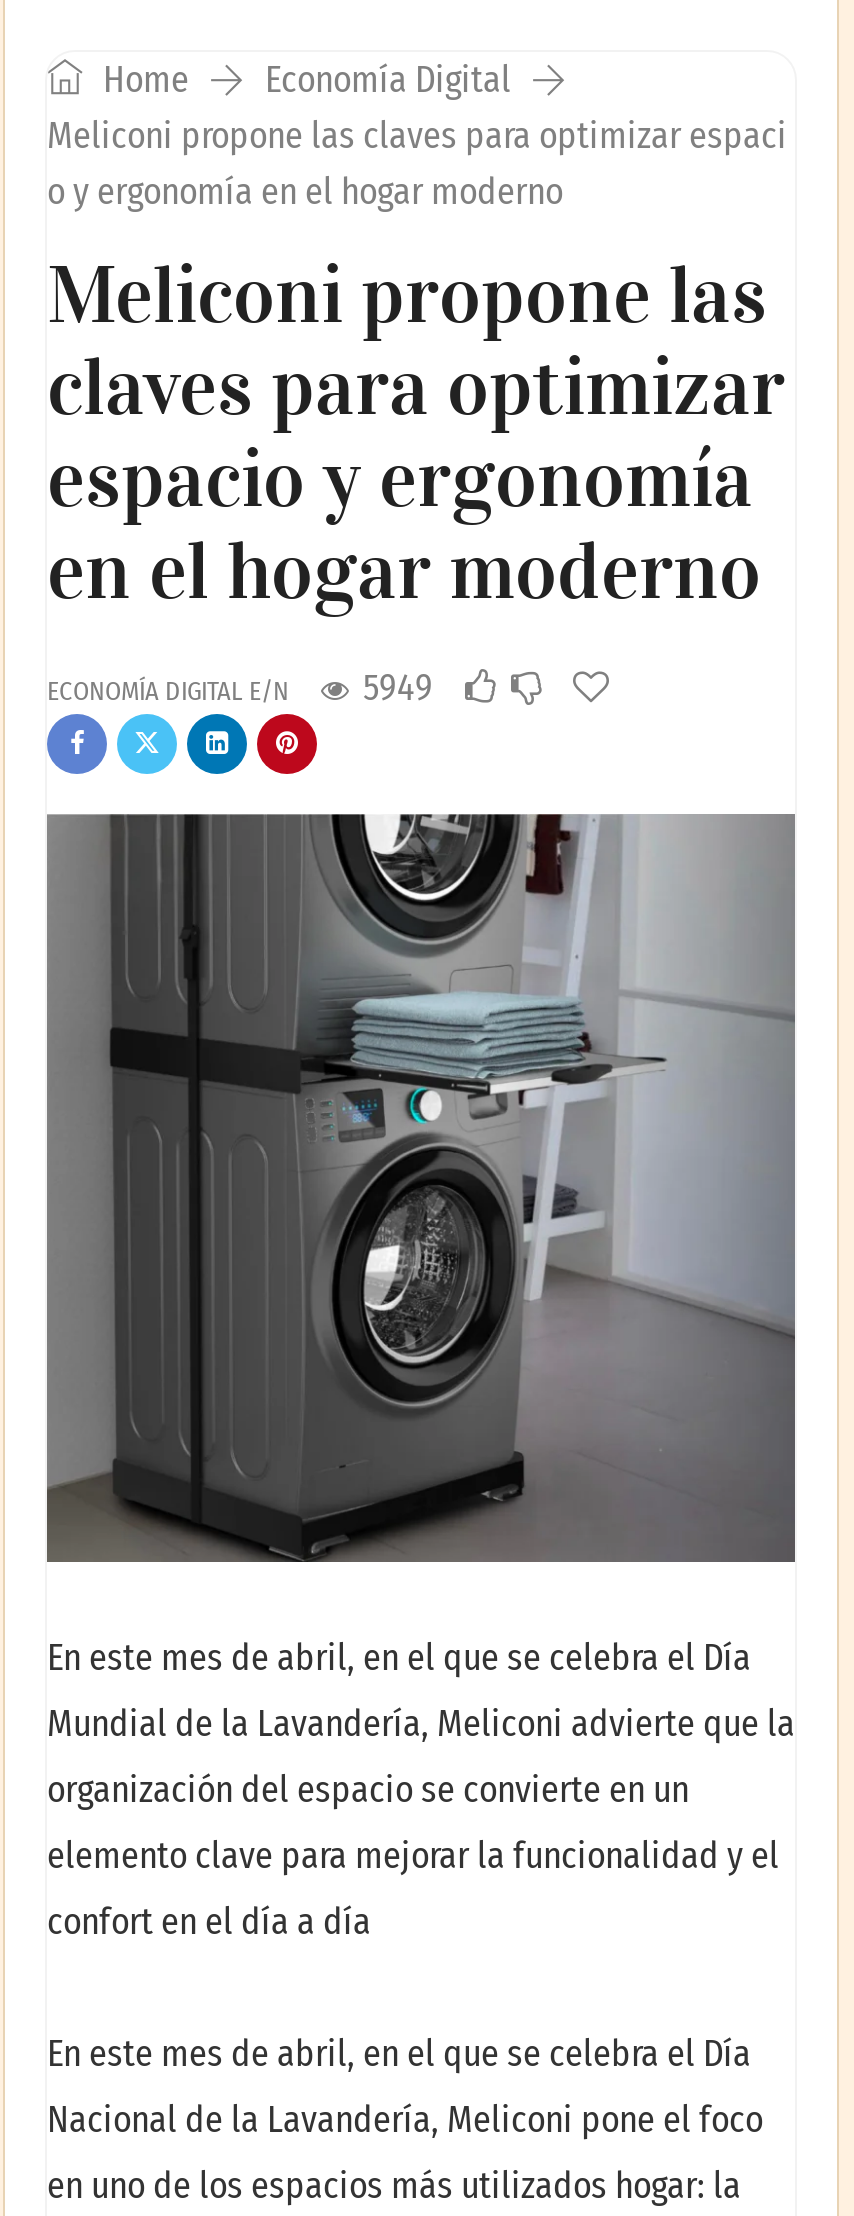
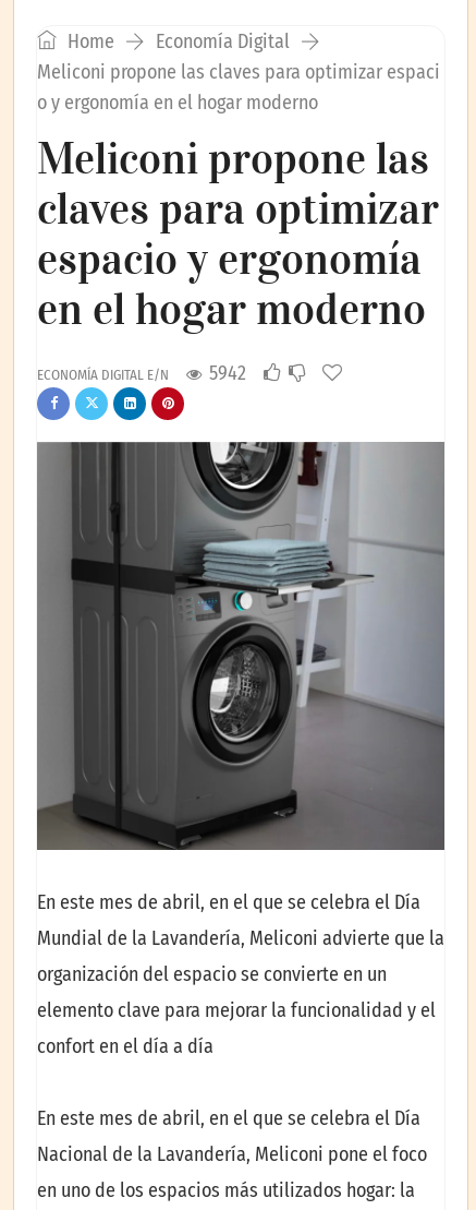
[363,666,433,710] 5949 -> [209,361,246,385] 5942

